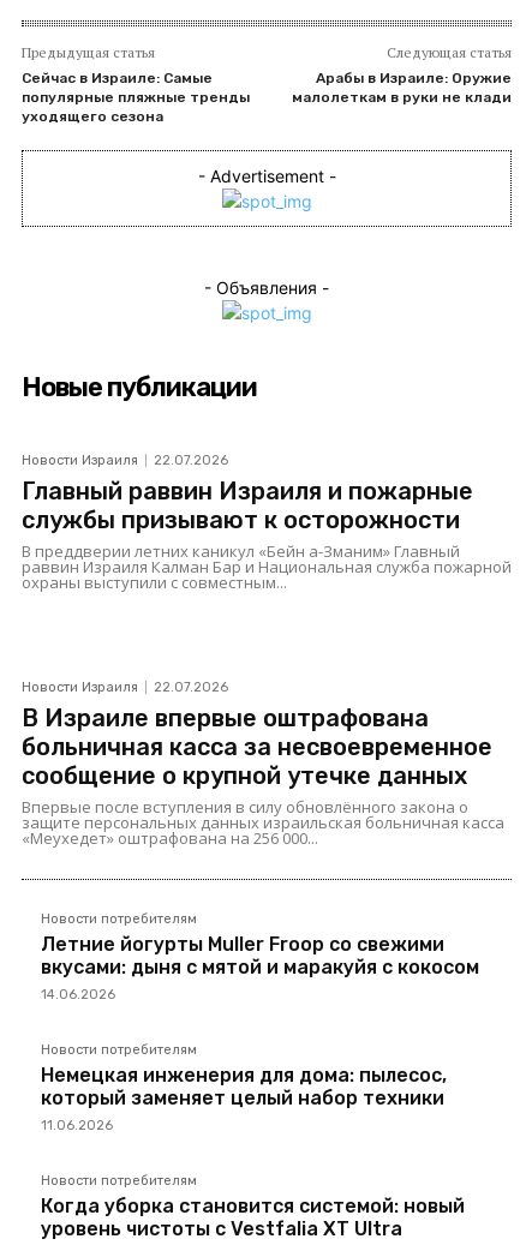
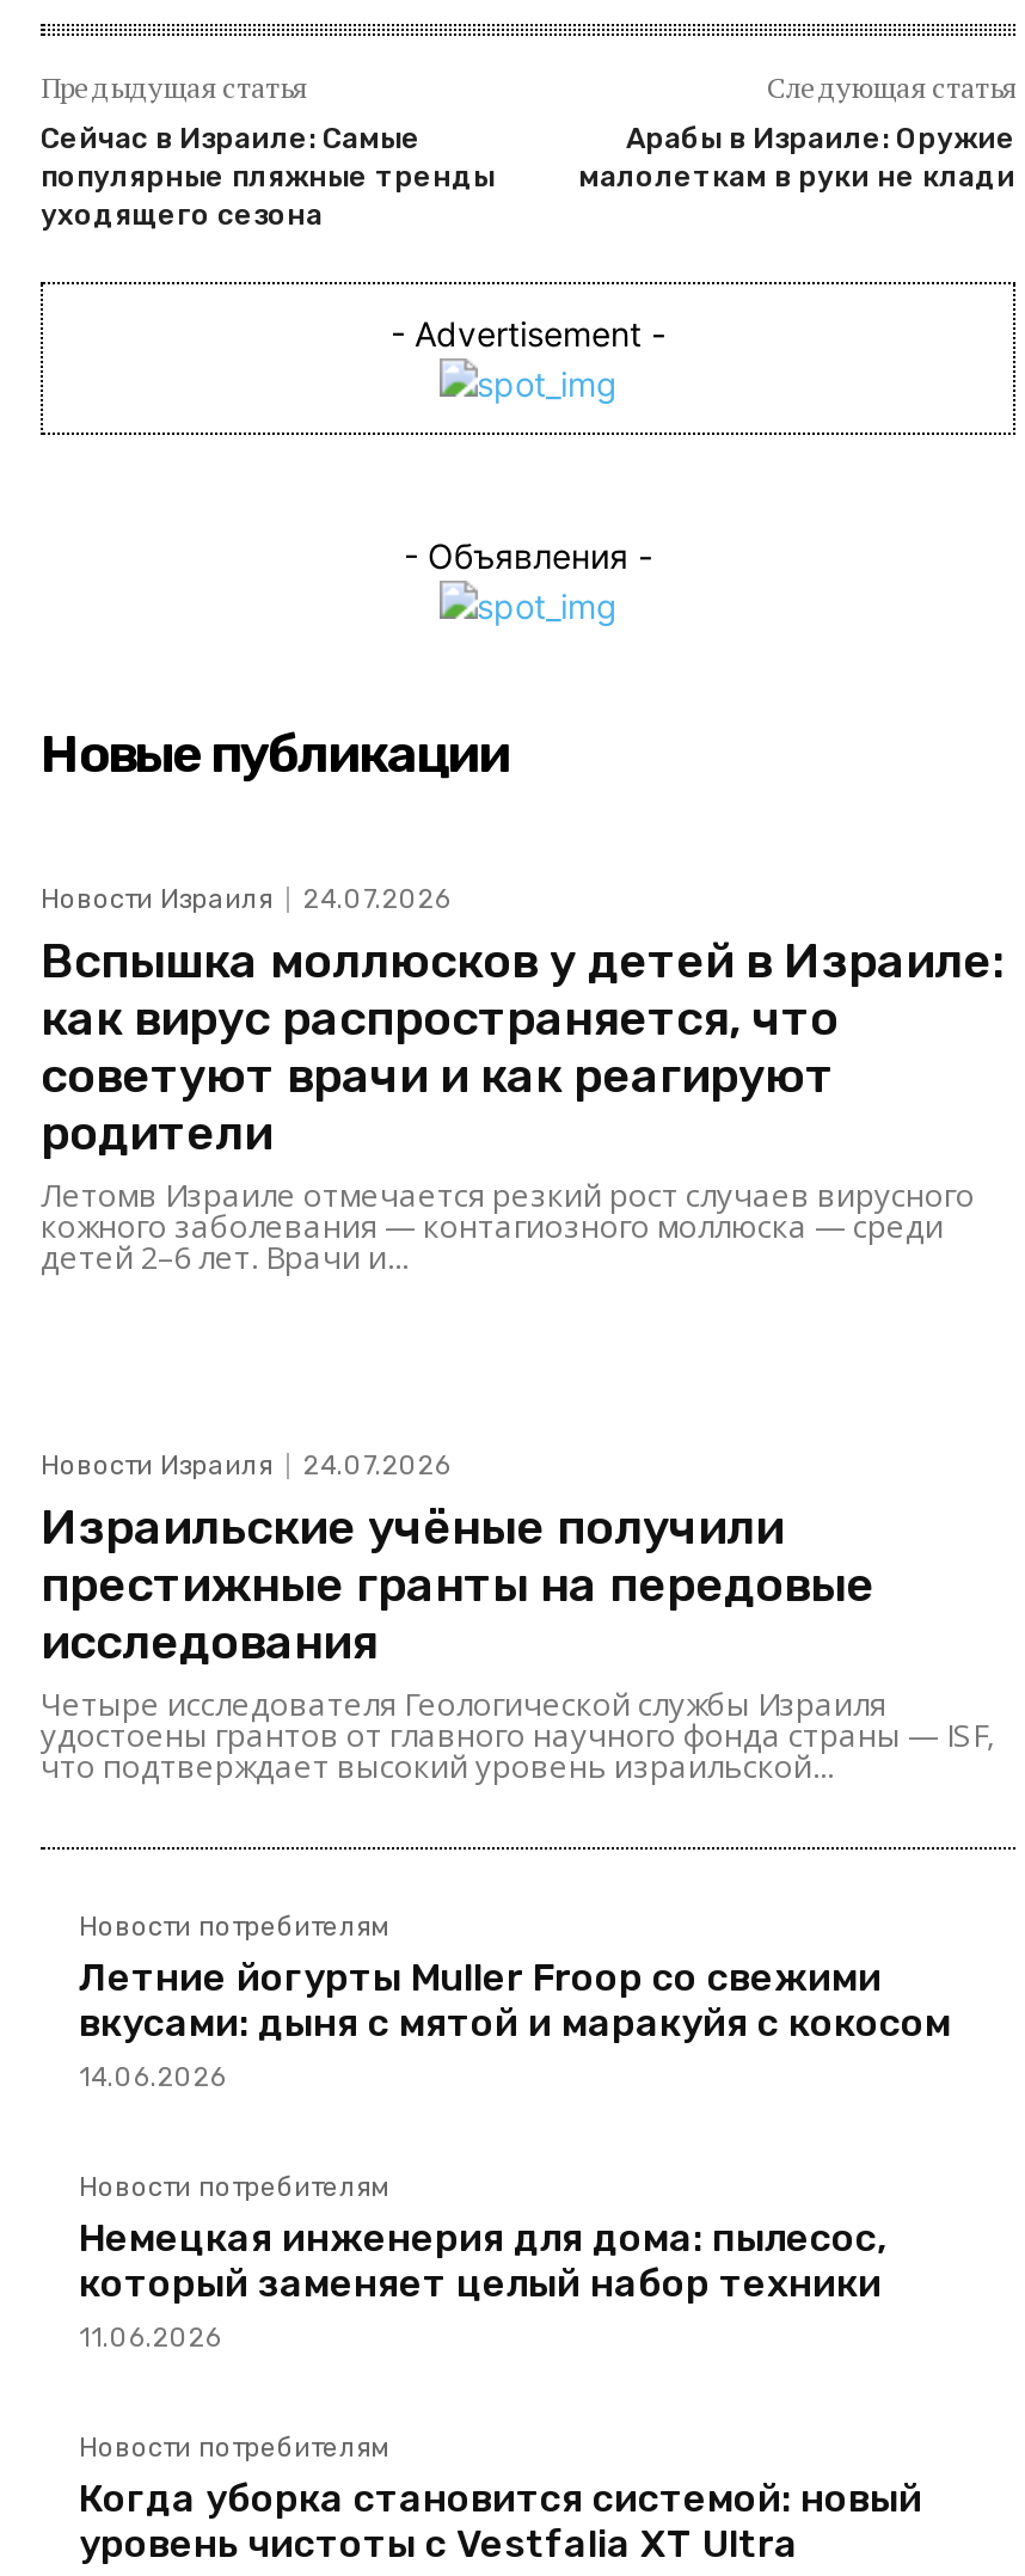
[22,452,512,593] 22.07.2026 | Главный раввин Израиля и пожарные | службы призывают к осторожности | В преддверии летних каникул «Бейн а-Зманим» Главный | раввин Израиля Калман Бар и Национальная служба пожарной | охраны выступили с совместным... -> [41,884,1003,1278] 24.07.2026 | Вспышка моллюсков у детей в Израиле: | как вирус распространяется, что | советуют врачи и как реагируют | родители | Летомв Израиле отмечается резкий рост случаев вирусного | кожного заболевания — контагиозного моллюска — среди | детей 2–6 лет. Врачи и...
[22,679,504,849] 22.07.2026 | В Израиле впервые оштрафована | больничная касса за несвоевременное | сообщение о крупной утечке данных | Впервые после вступления в силу обновлённого закона о | защите персональных данных израильская больничная касса | «Меухедет» оштрафована на 256 000... -> [41,1450,994,1787] 24.07.2026 | Израильские учёные получили | престижные гранты на передовые | исследования | Четыре исследователя Геологической службы Израиля | удостоены грантов от главного научного фонда страны — ISF, | что подтверждает высокий уровень израильской...

